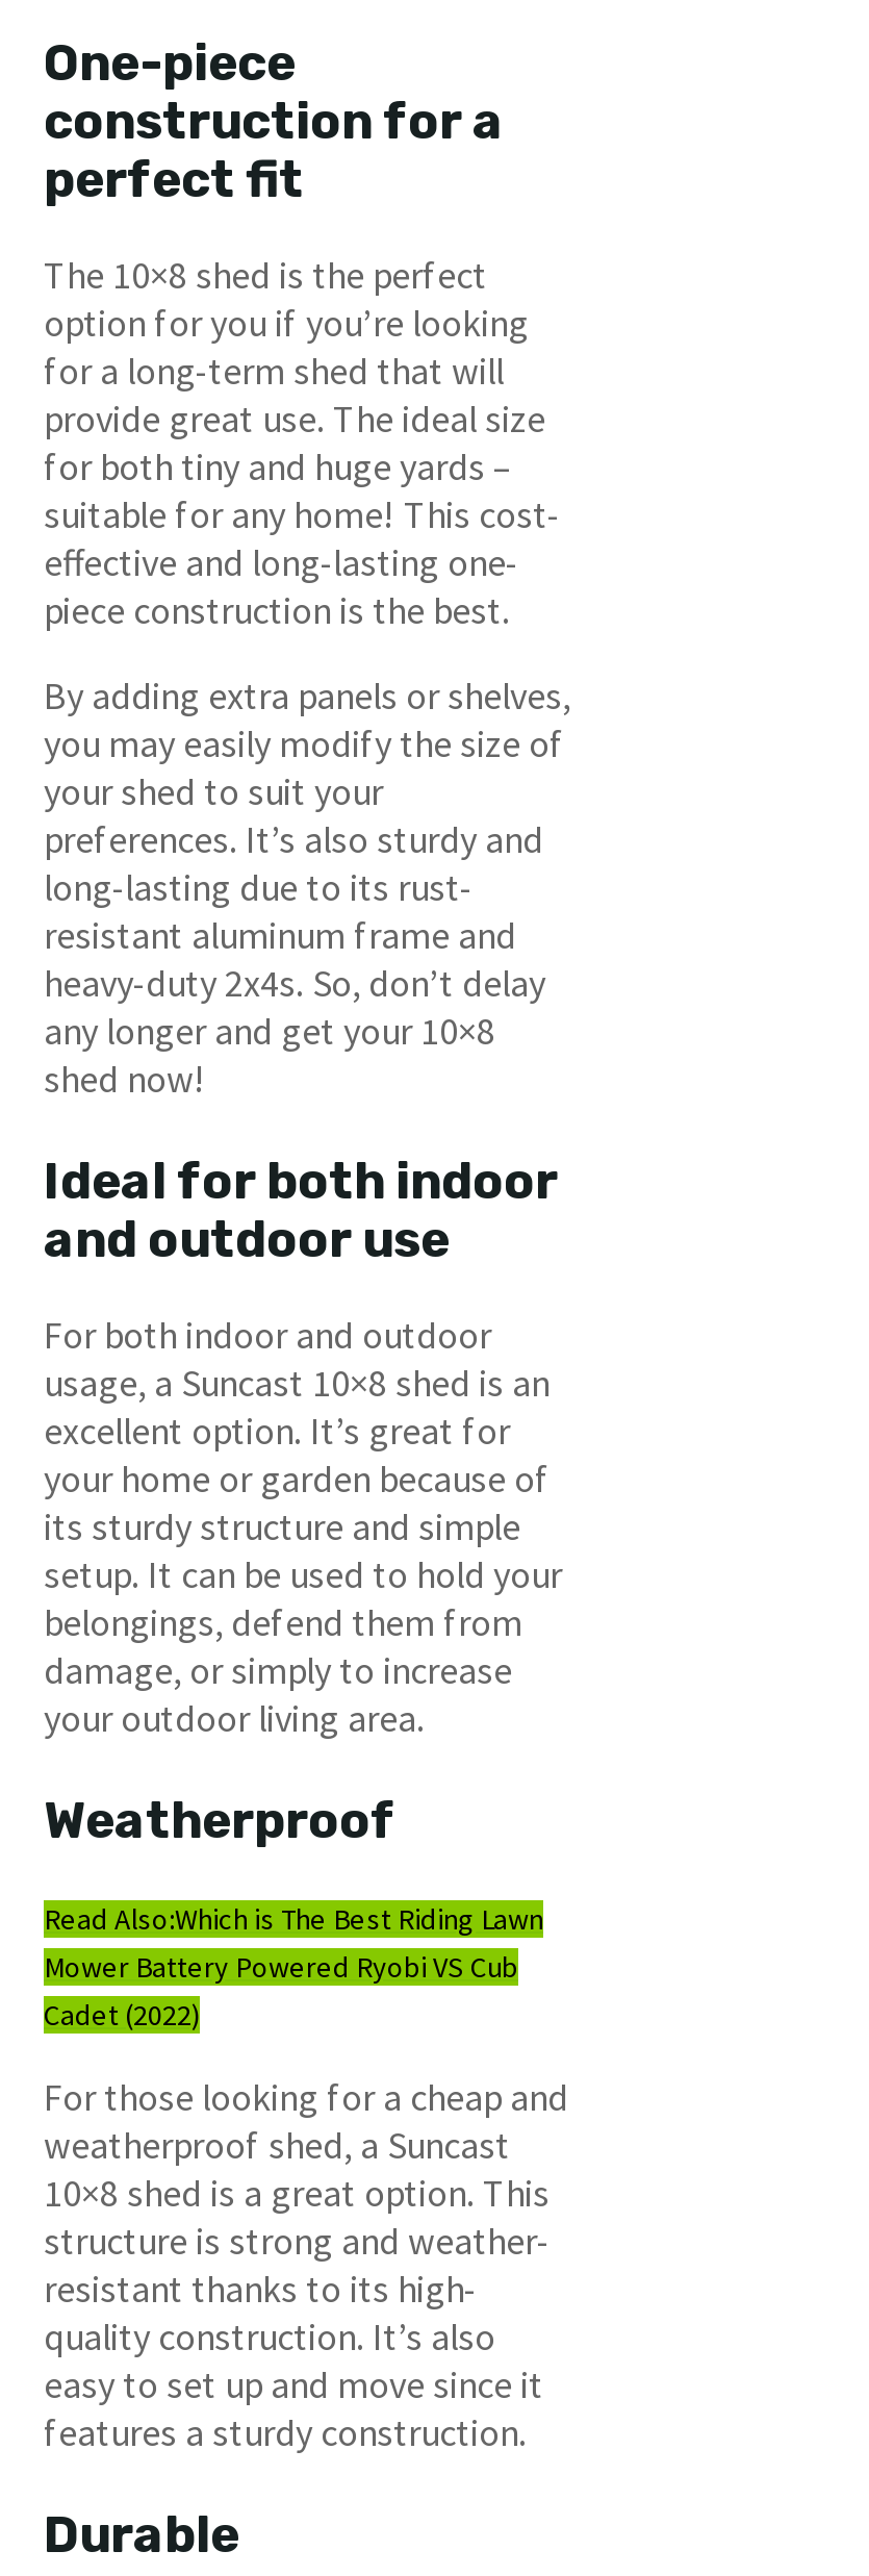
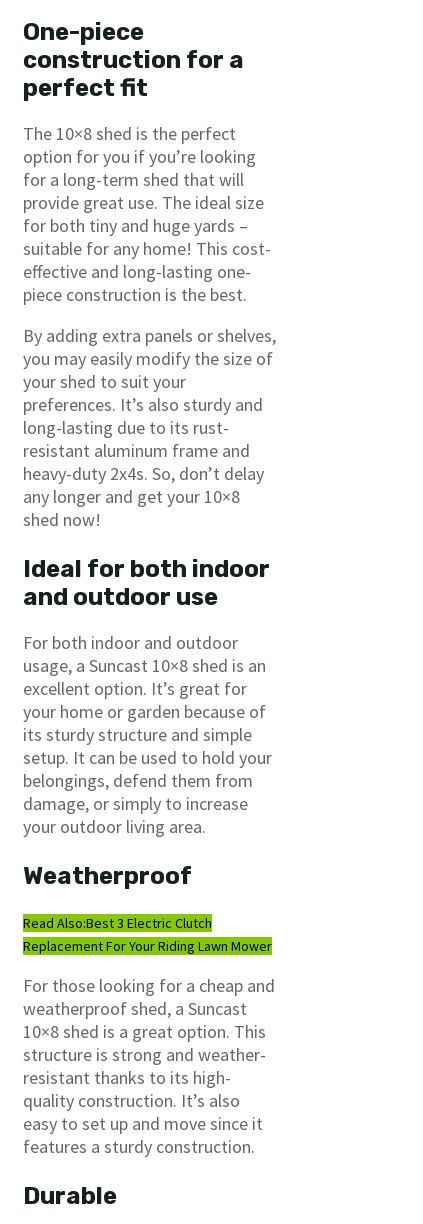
[44,1901,543,2034] Read Also:Which is The Best Riding Lawn | Mower Battery Powered Ryobi VS Cub | Cadet (2022) -> [23,914,272,955] Read Also:Best 3 Electric Clutch | Replacement For Your Riding Lawn Mower

